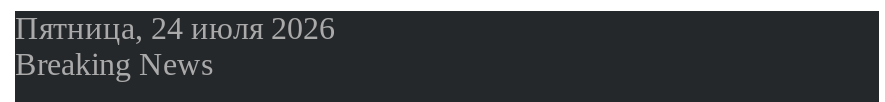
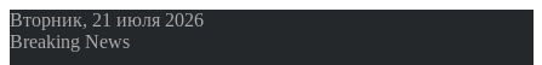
[15,11,335,45] Пятница, 24 июля 2026 -> [10,10,204,30] Вторник, 21 июля 2026

